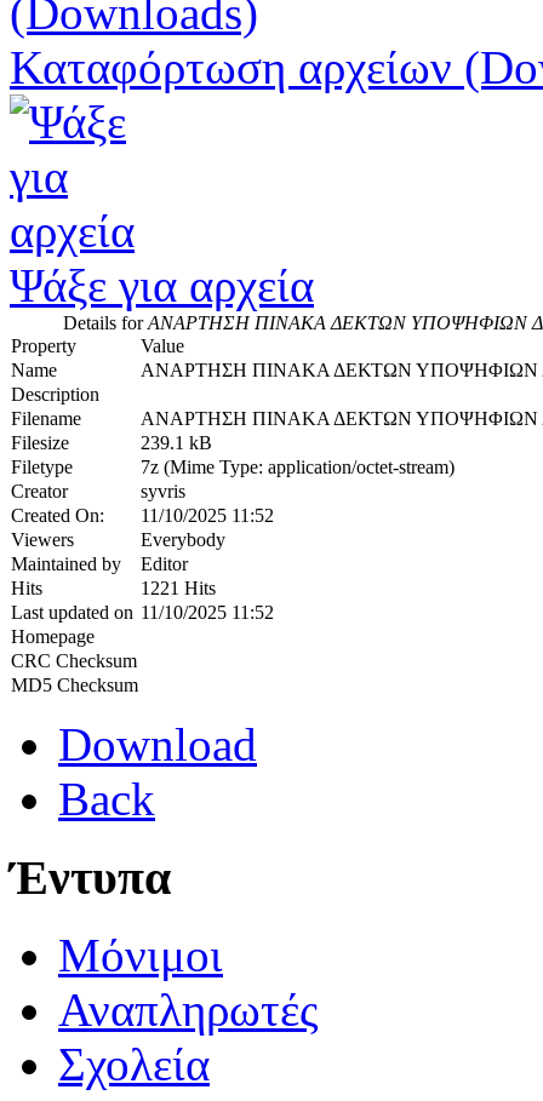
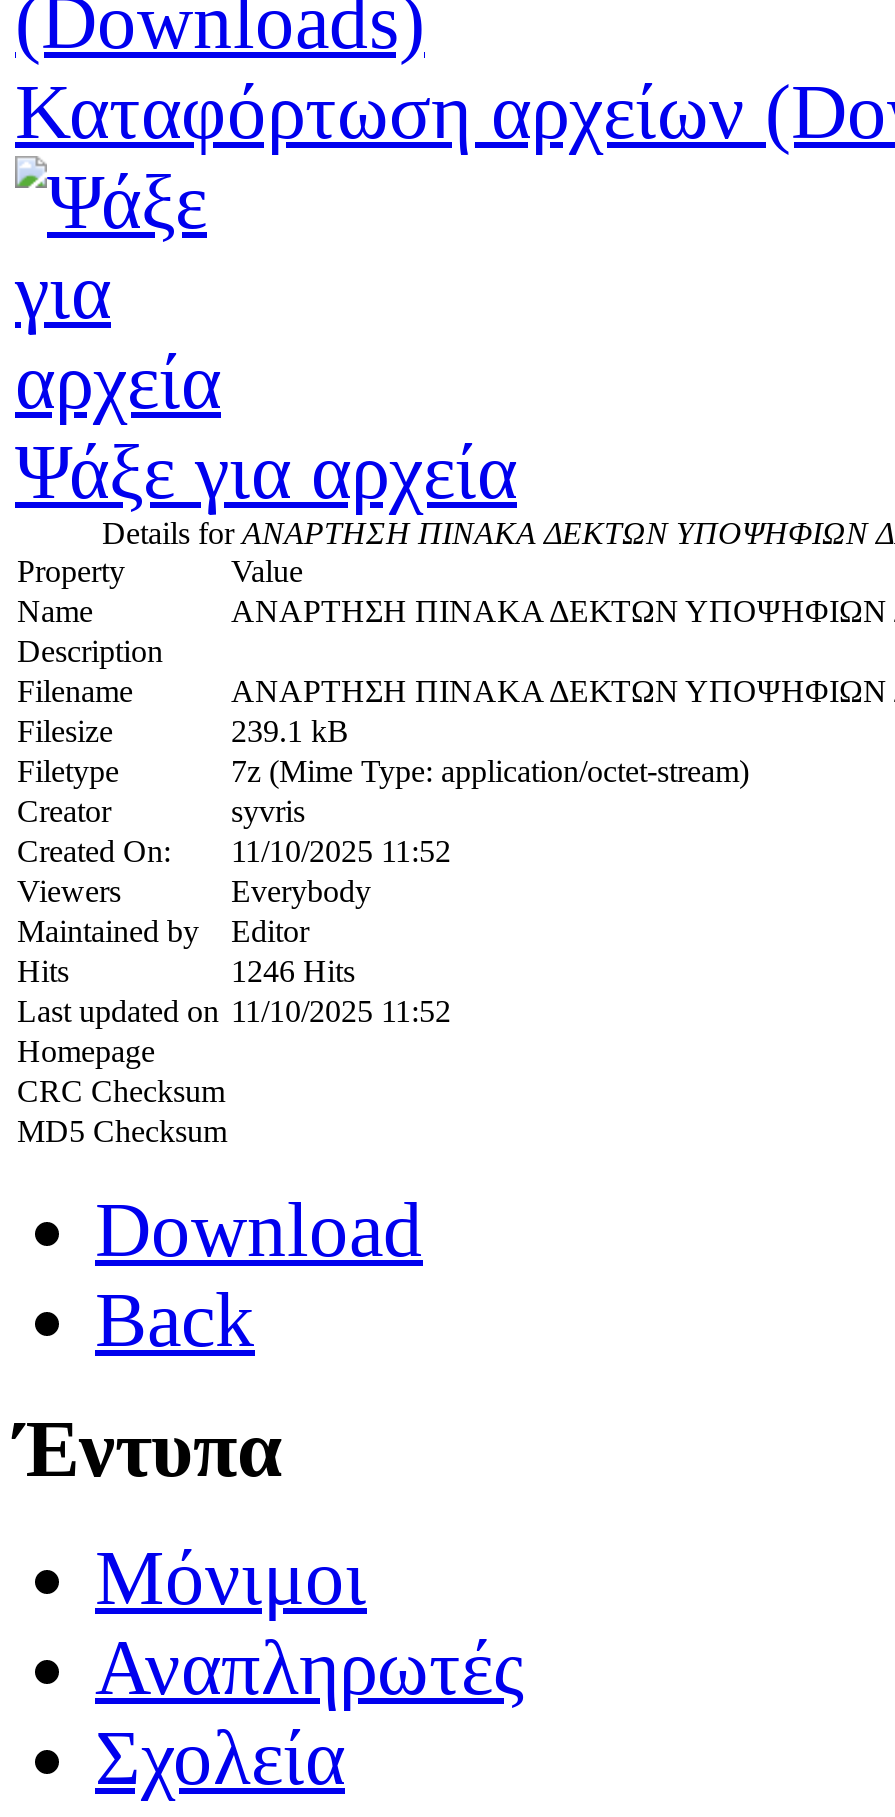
[141,578,216,598] 1221 Hits -> [231,954,355,988] 1246 Hits

